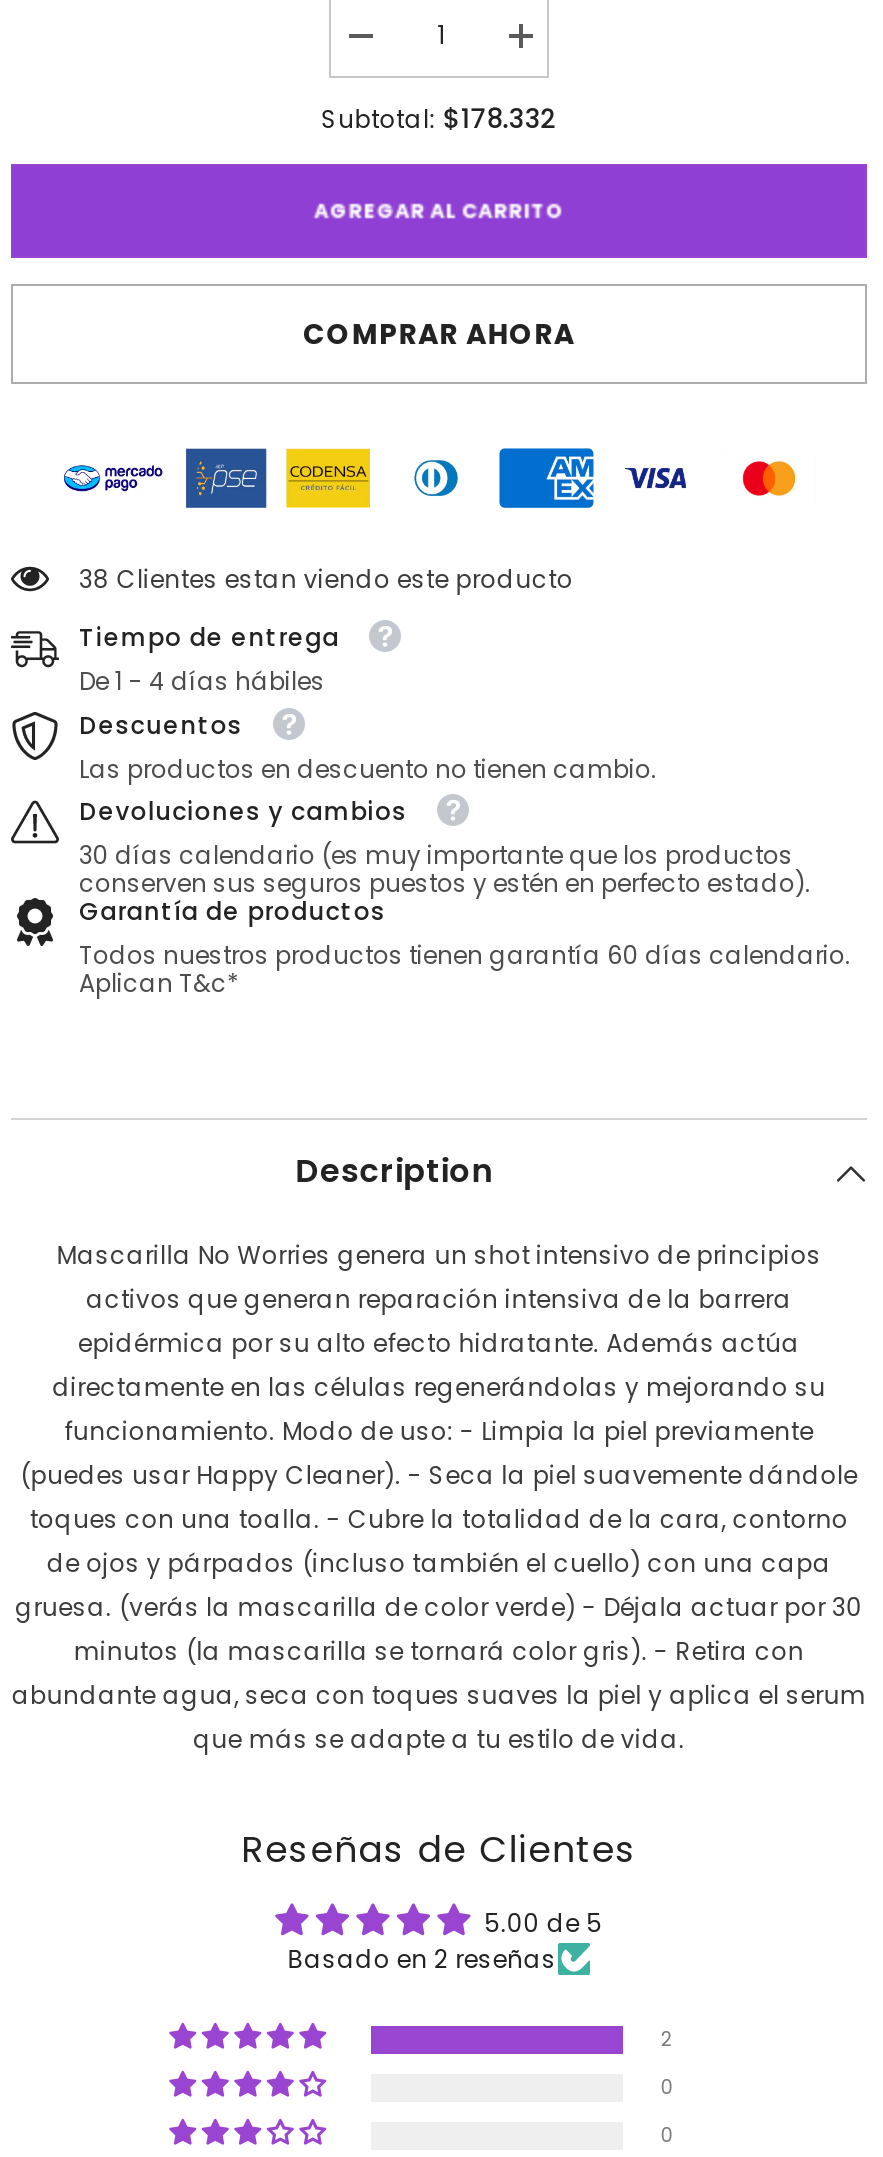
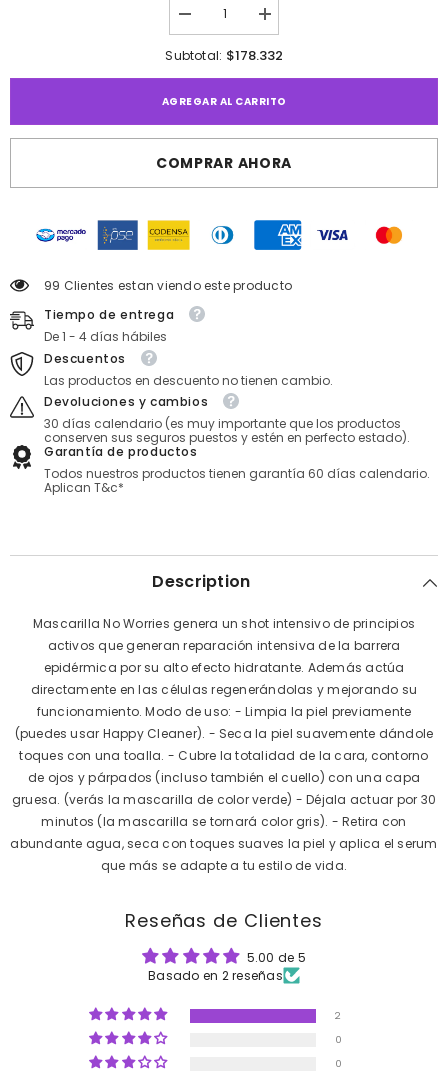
[79,562,573,596] 38 Clientes estan viendo este producto -> [44,277,292,294] 99 Clientes estan viendo este producto

